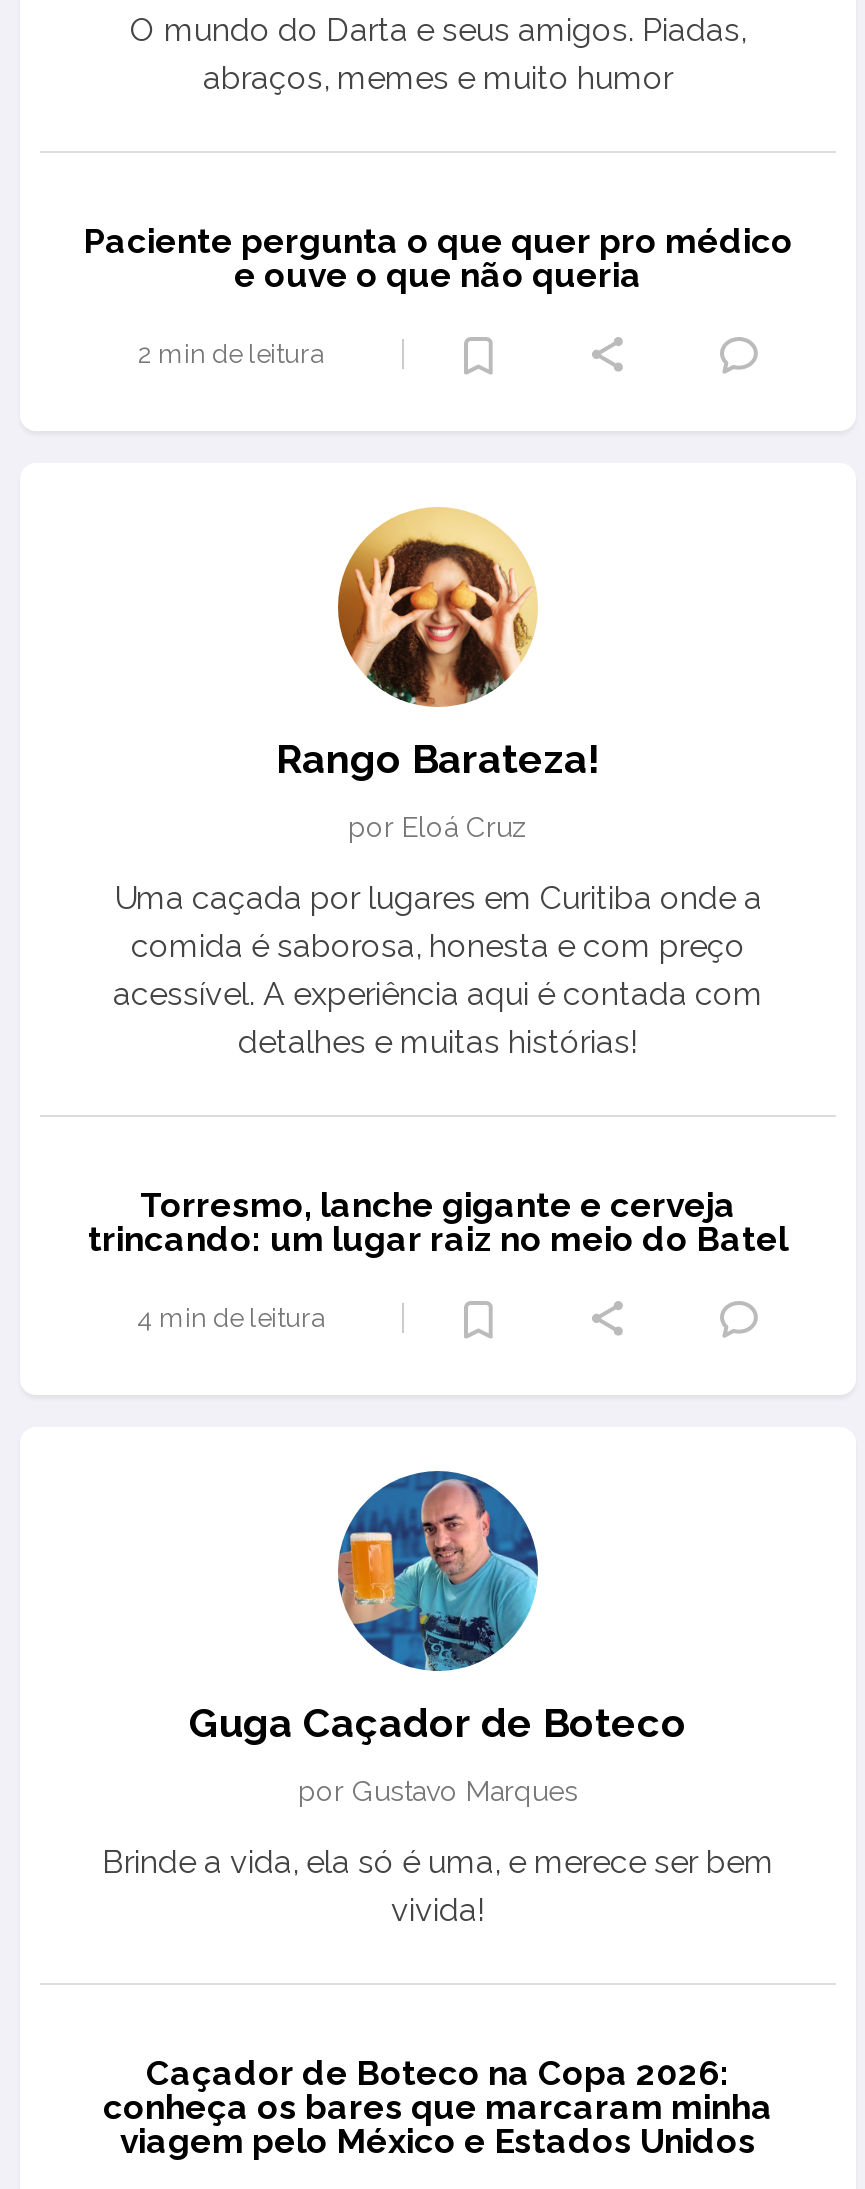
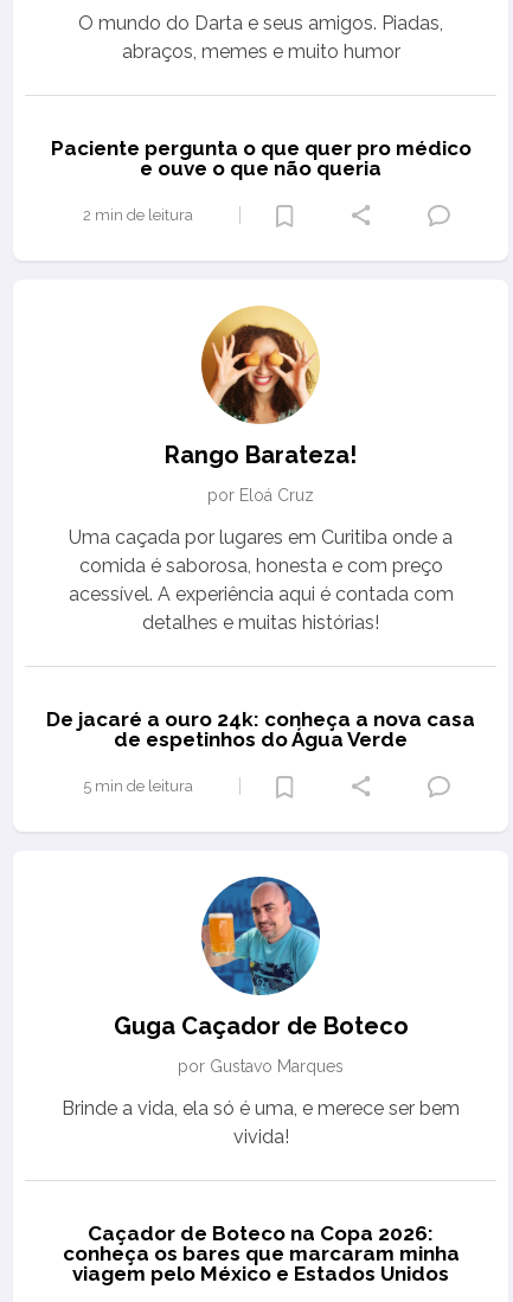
[88,1184,788,1258] Torresmo, lanche gigante e cerveja | trincando: um lugar raiz no meio do Batel -> [46,707,475,751] De jacaré a ouro 24k: conheça a nova casa | de espetinhos do Água Verde
[137,1303,325,1333] 4 min de leitura -> [83,777,193,795] 5 min de leitura

